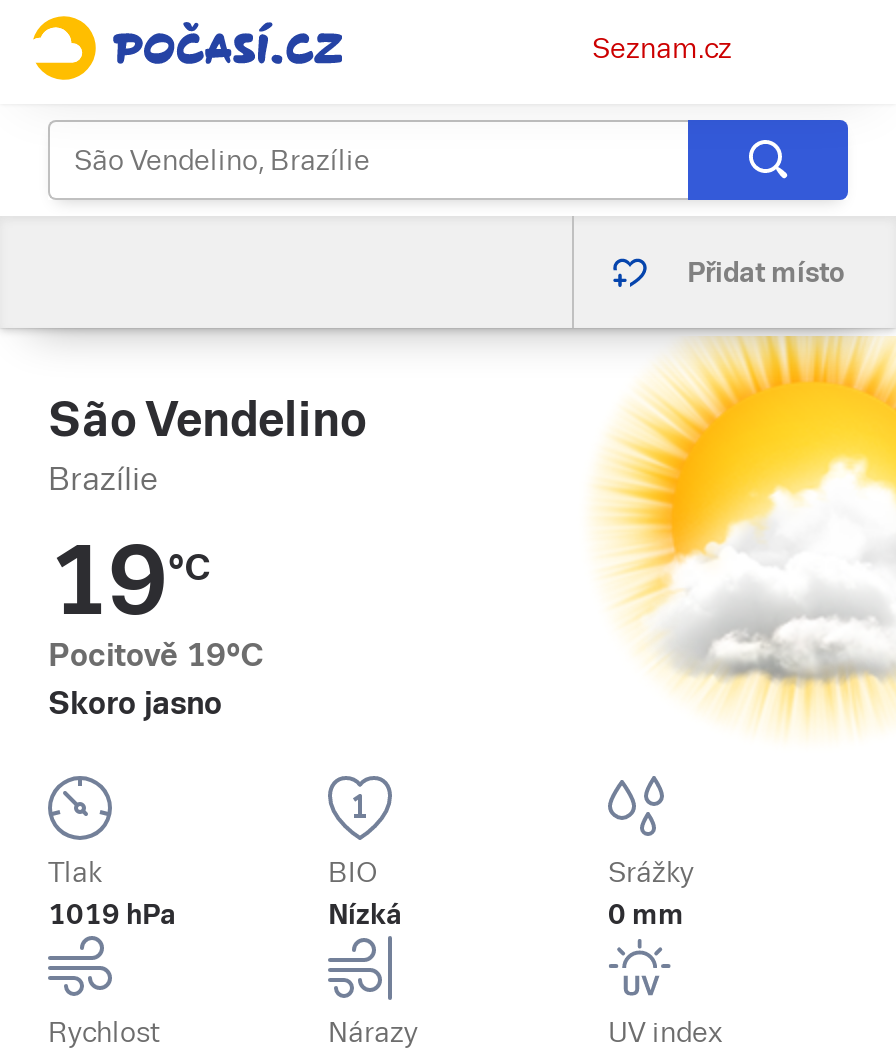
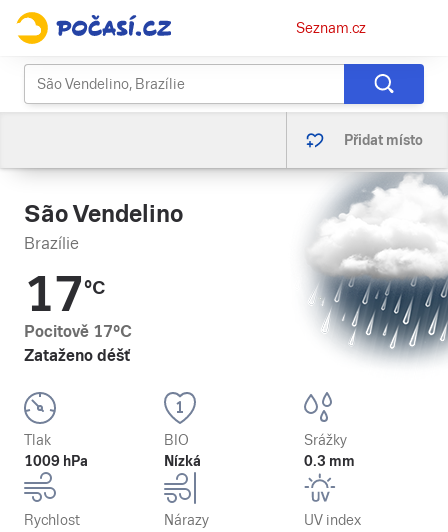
[596,336,890,732] [image] -> [299,172,445,368] [image]
[48,526,264,722] 19°C | Pocitově 19°C | Skoro jasno -> [24,267,132,365] 17°C | Pocitově 17°C | Zataženo déšť
[48,898,176,930] 1019 hPa -> [24,453,88,469] 1009 hPa
[608,898,684,930] 0 mm -> [304,453,355,469] 0.3 mm

